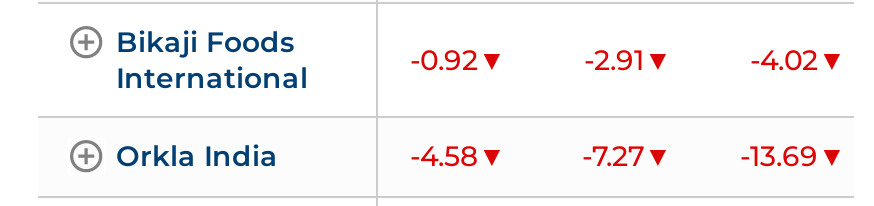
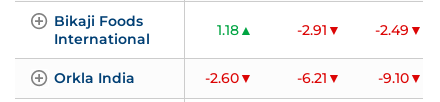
[410,42,478,78] -0.92 -> [217,21,239,39] 1.18
[750,42,818,78] -4.02 -> [375,21,409,39] -2.49
[410,138,478,174] -4.58 -> [205,69,239,87] -2.60
[582,138,644,174] -7.27 -> [297,69,327,87] -6.21
[740,138,818,174] -13.69 -> [378,69,409,87] -9.10

